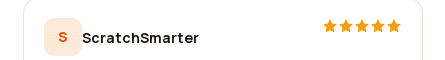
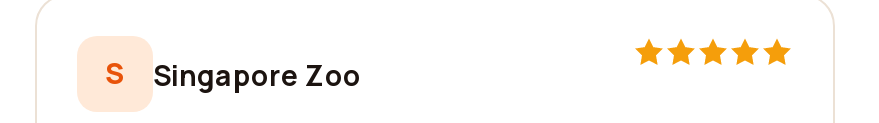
[82,27,199,46] ScratchSmarter -> [153,55,361,93] Singapore Zoo

